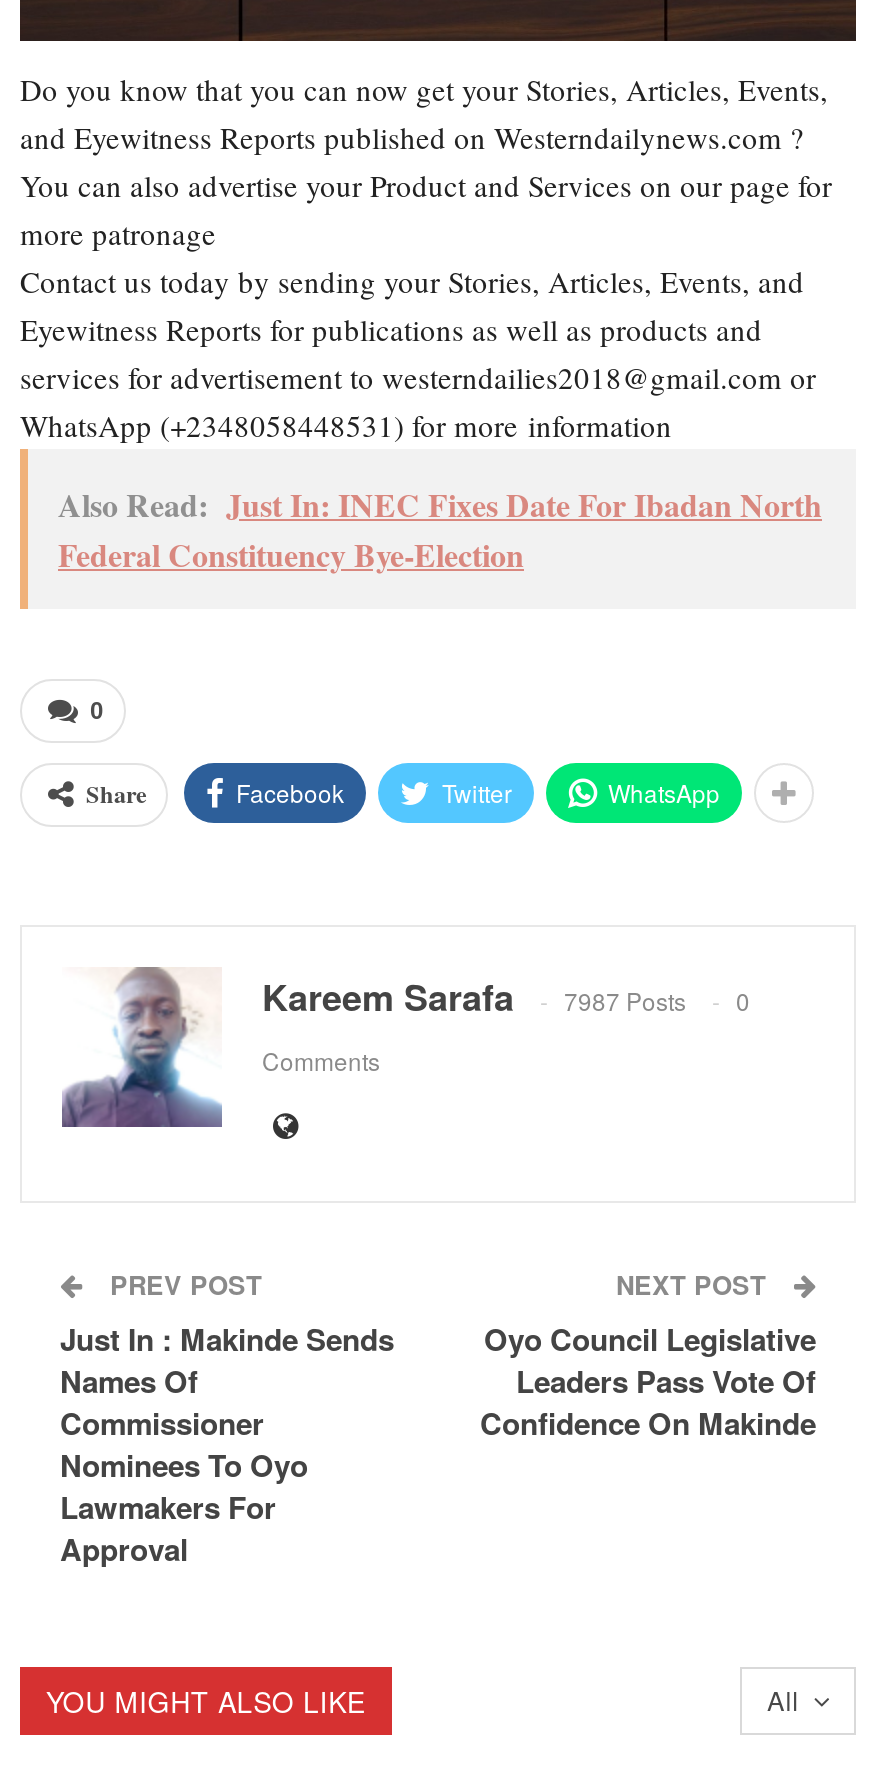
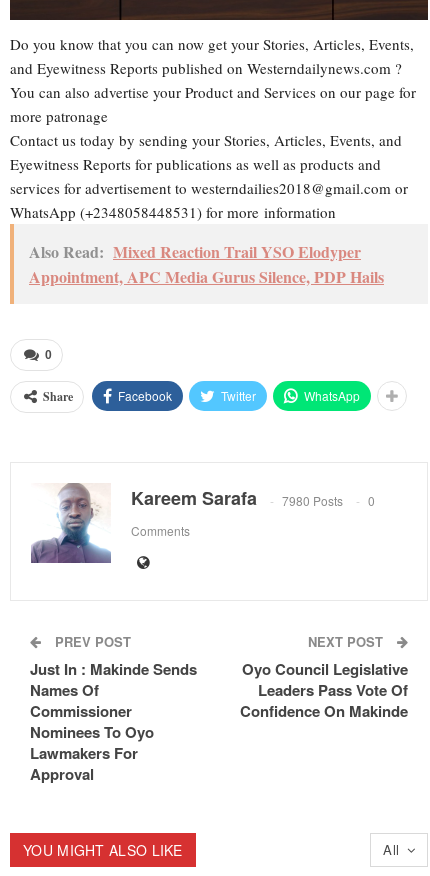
[58,481,822,577] Also Read: Just In: INEC Fixes Date For Ibadan North | Federal Constituency Bye-Election -> [29,240,384,288] Also Read: Mixed Reaction Trail YSO Elodyper | Appointment, APC Media Gurus Silence, PDP Hails
[262,971,750,1023] Kareem Sarafa 7987 Posts 0 -> [131,485,375,511] Kareem Sarafa 7980 Posts 0

